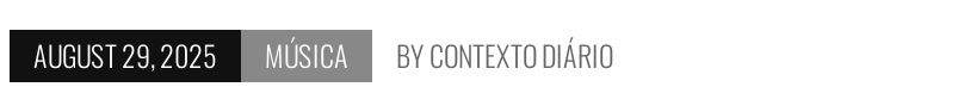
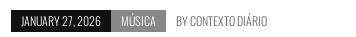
[33,35,613,76] AUGUST 29, 2025 MÚSICA BY CONTEXTO DIÁRIO -> [21,12,267,29] JANUARY 27, 2026 MÚSICA BY CONTEXTO DIÁRIO

